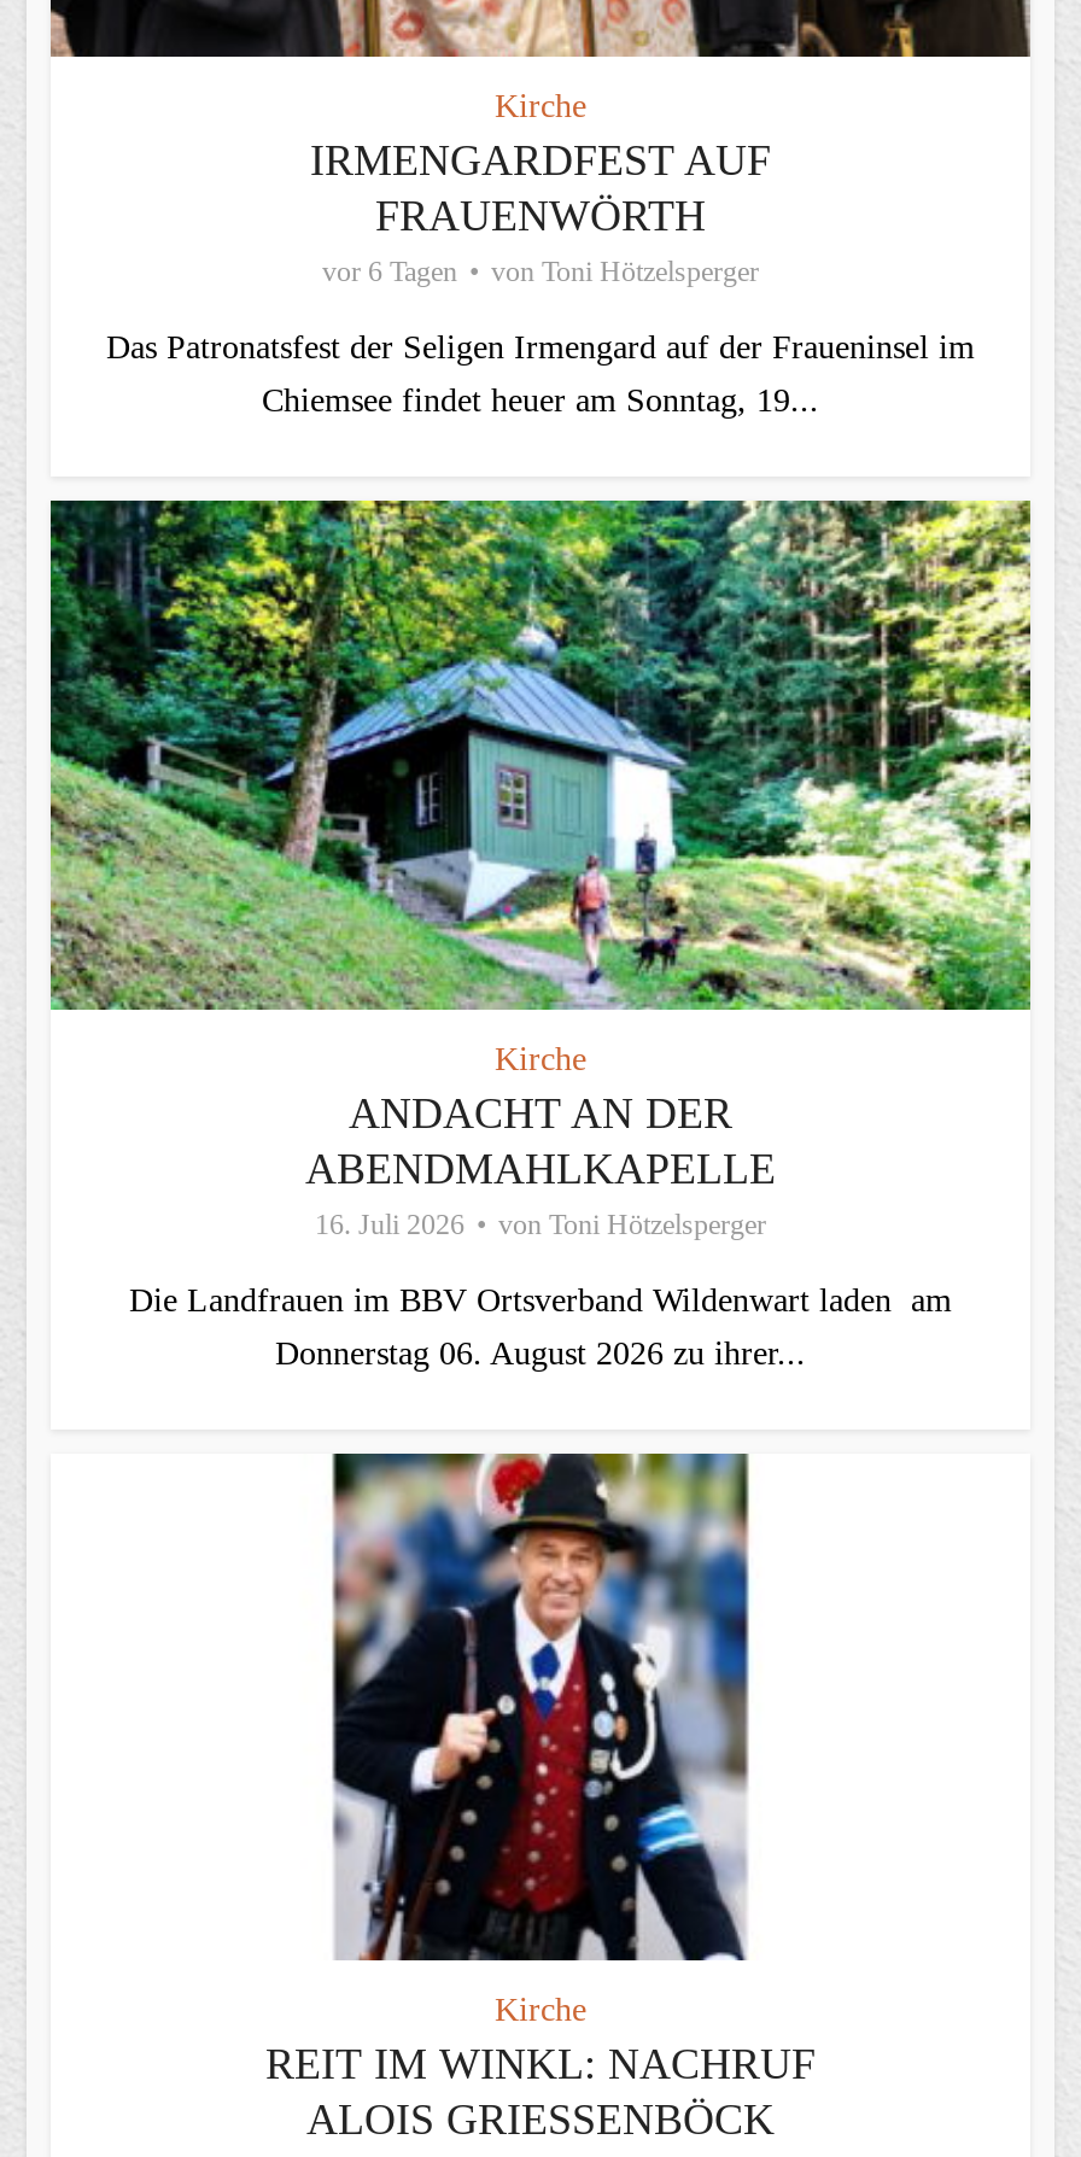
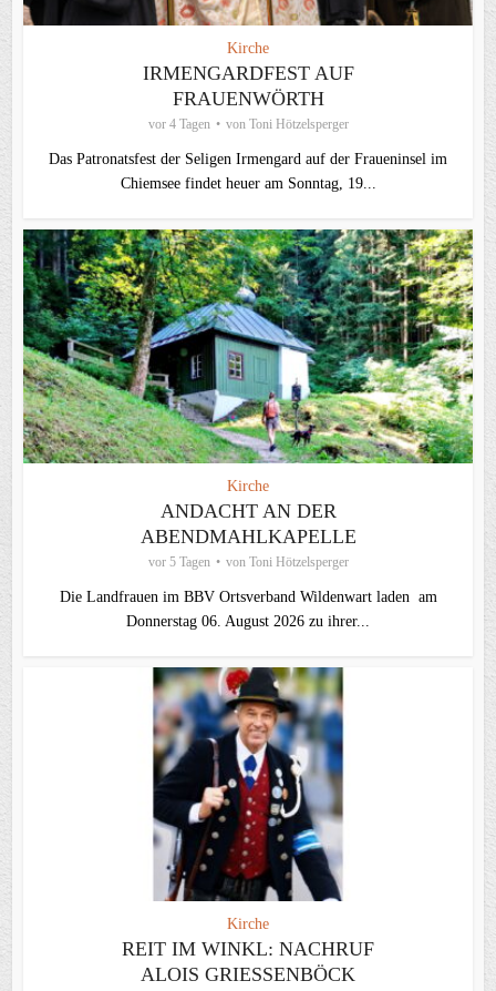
[322,254,759,288] vor 6 Tagen von Toni Hötzelsperger -> [148,117,348,132] vor 4 Tagen von Toni Hötzelsperger
[315,1207,766,1240] 16. Juli 2026 von Toni Hötzelsperger -> [148,554,348,570] vor 5 Tagen von Toni Hötzelsperger

